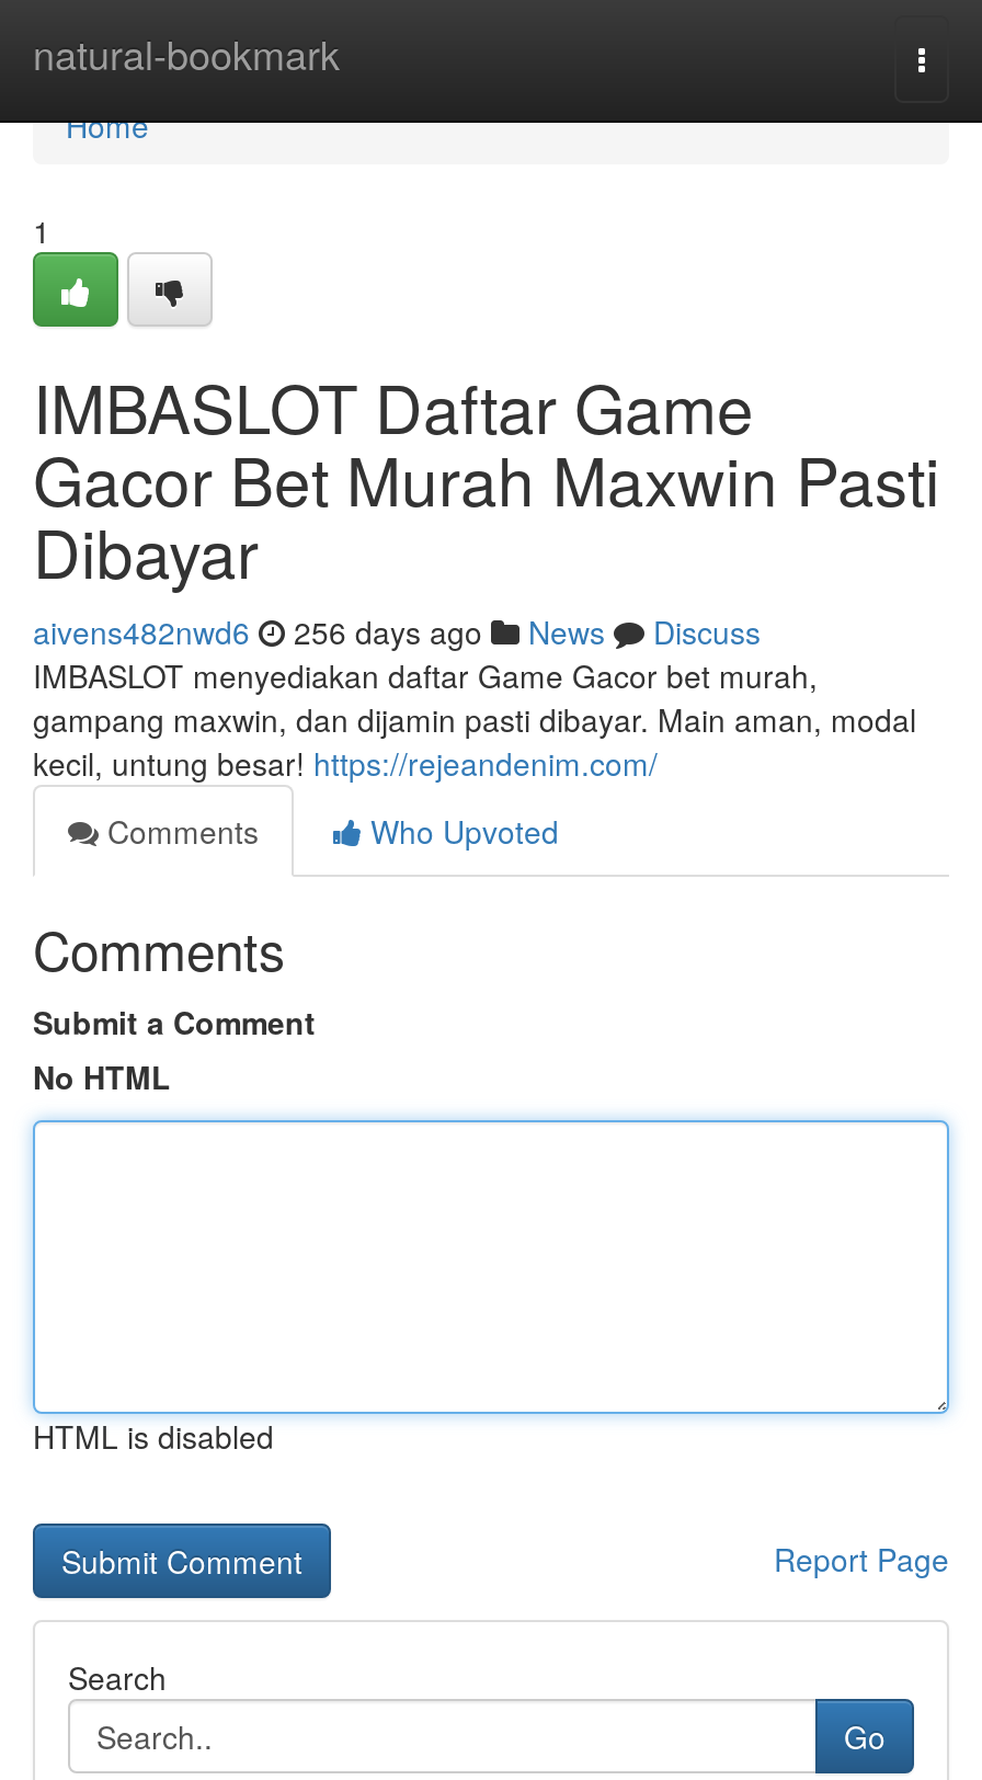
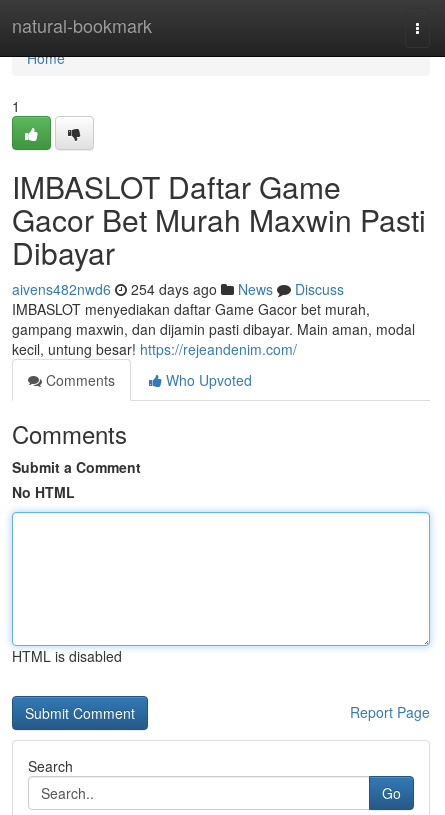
[33,609,761,653] aivens482nwd6 256 days ago News Discuss -> [12,279,344,299] aivens482nwd6 254 days ago News Discuss

